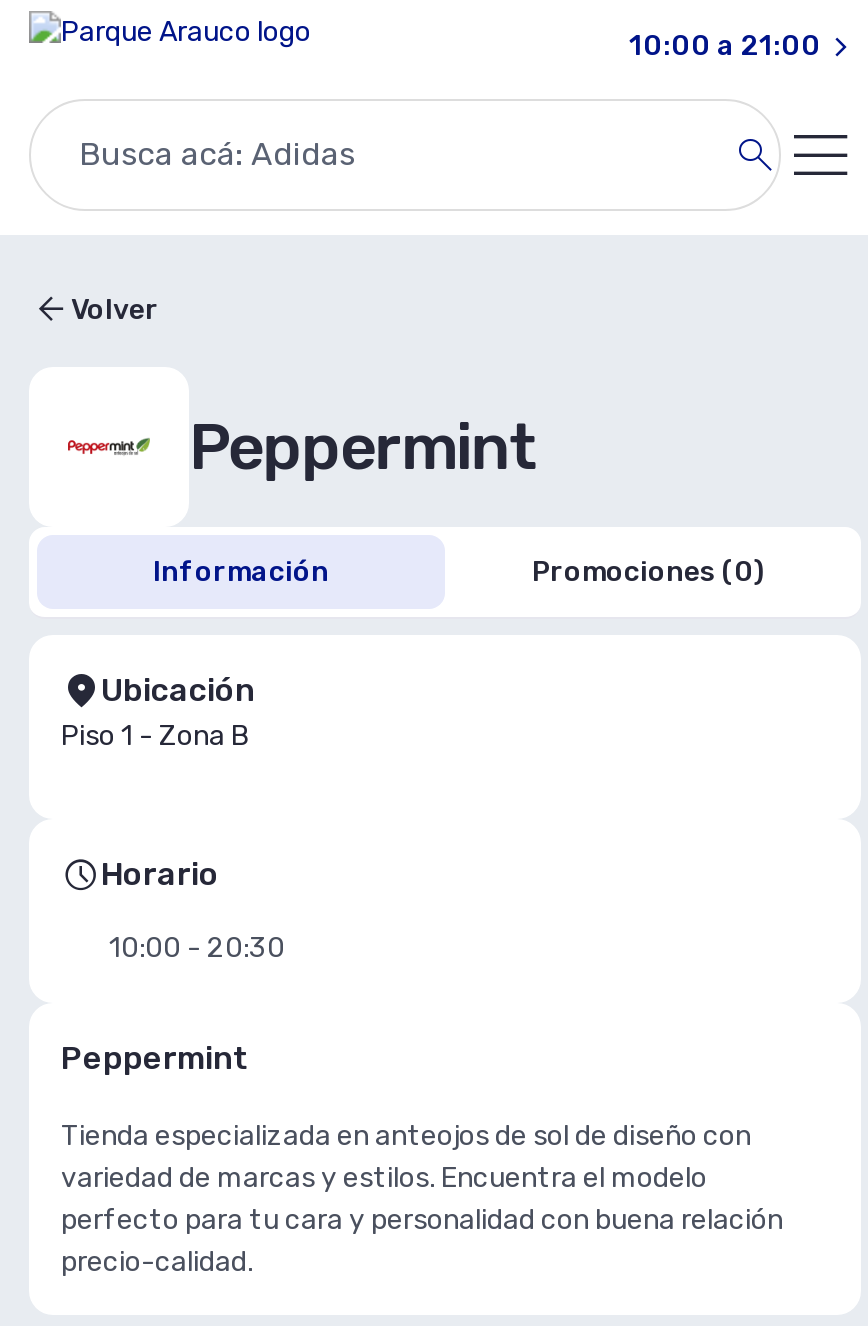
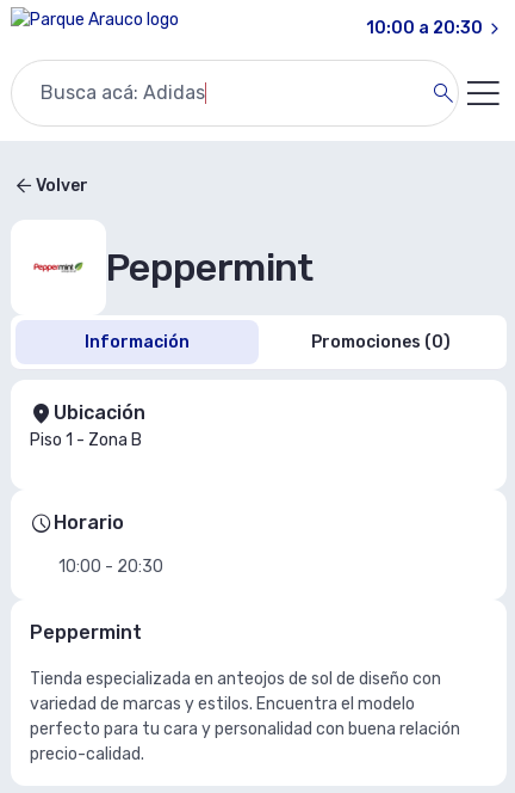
[629,29,821,63] 10:00 a 21:00 -> [366,18,483,38] 10:00 a 20:30

